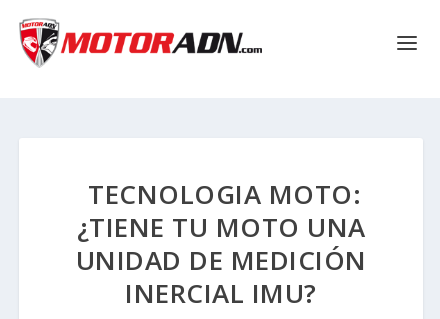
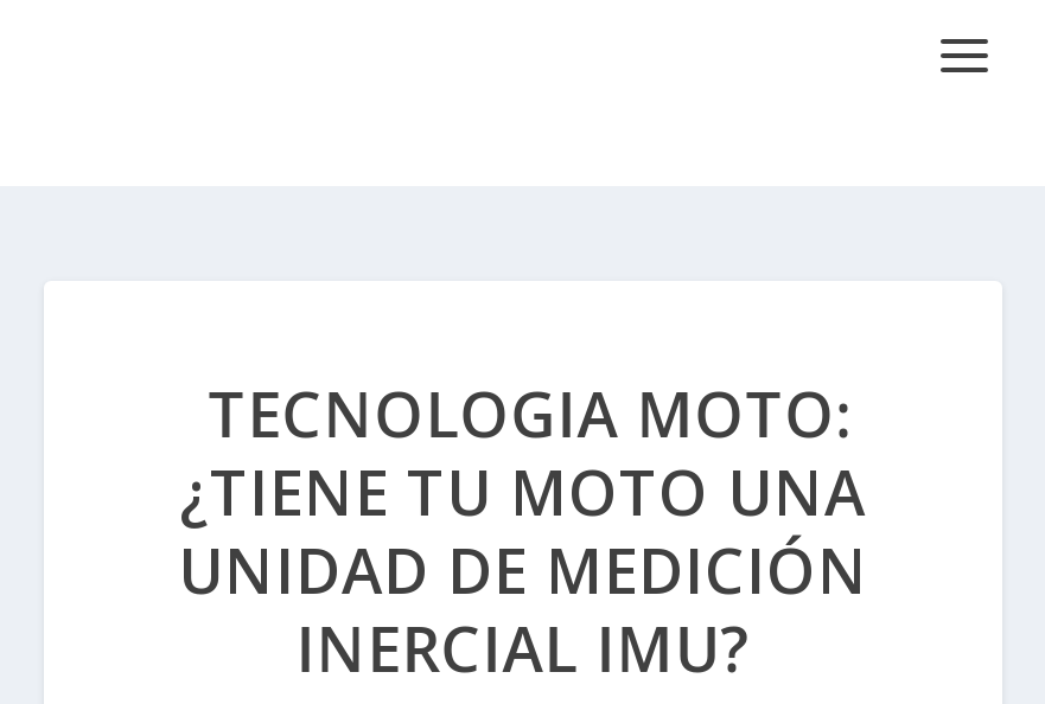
[19,18,263,68] [image] -> none

